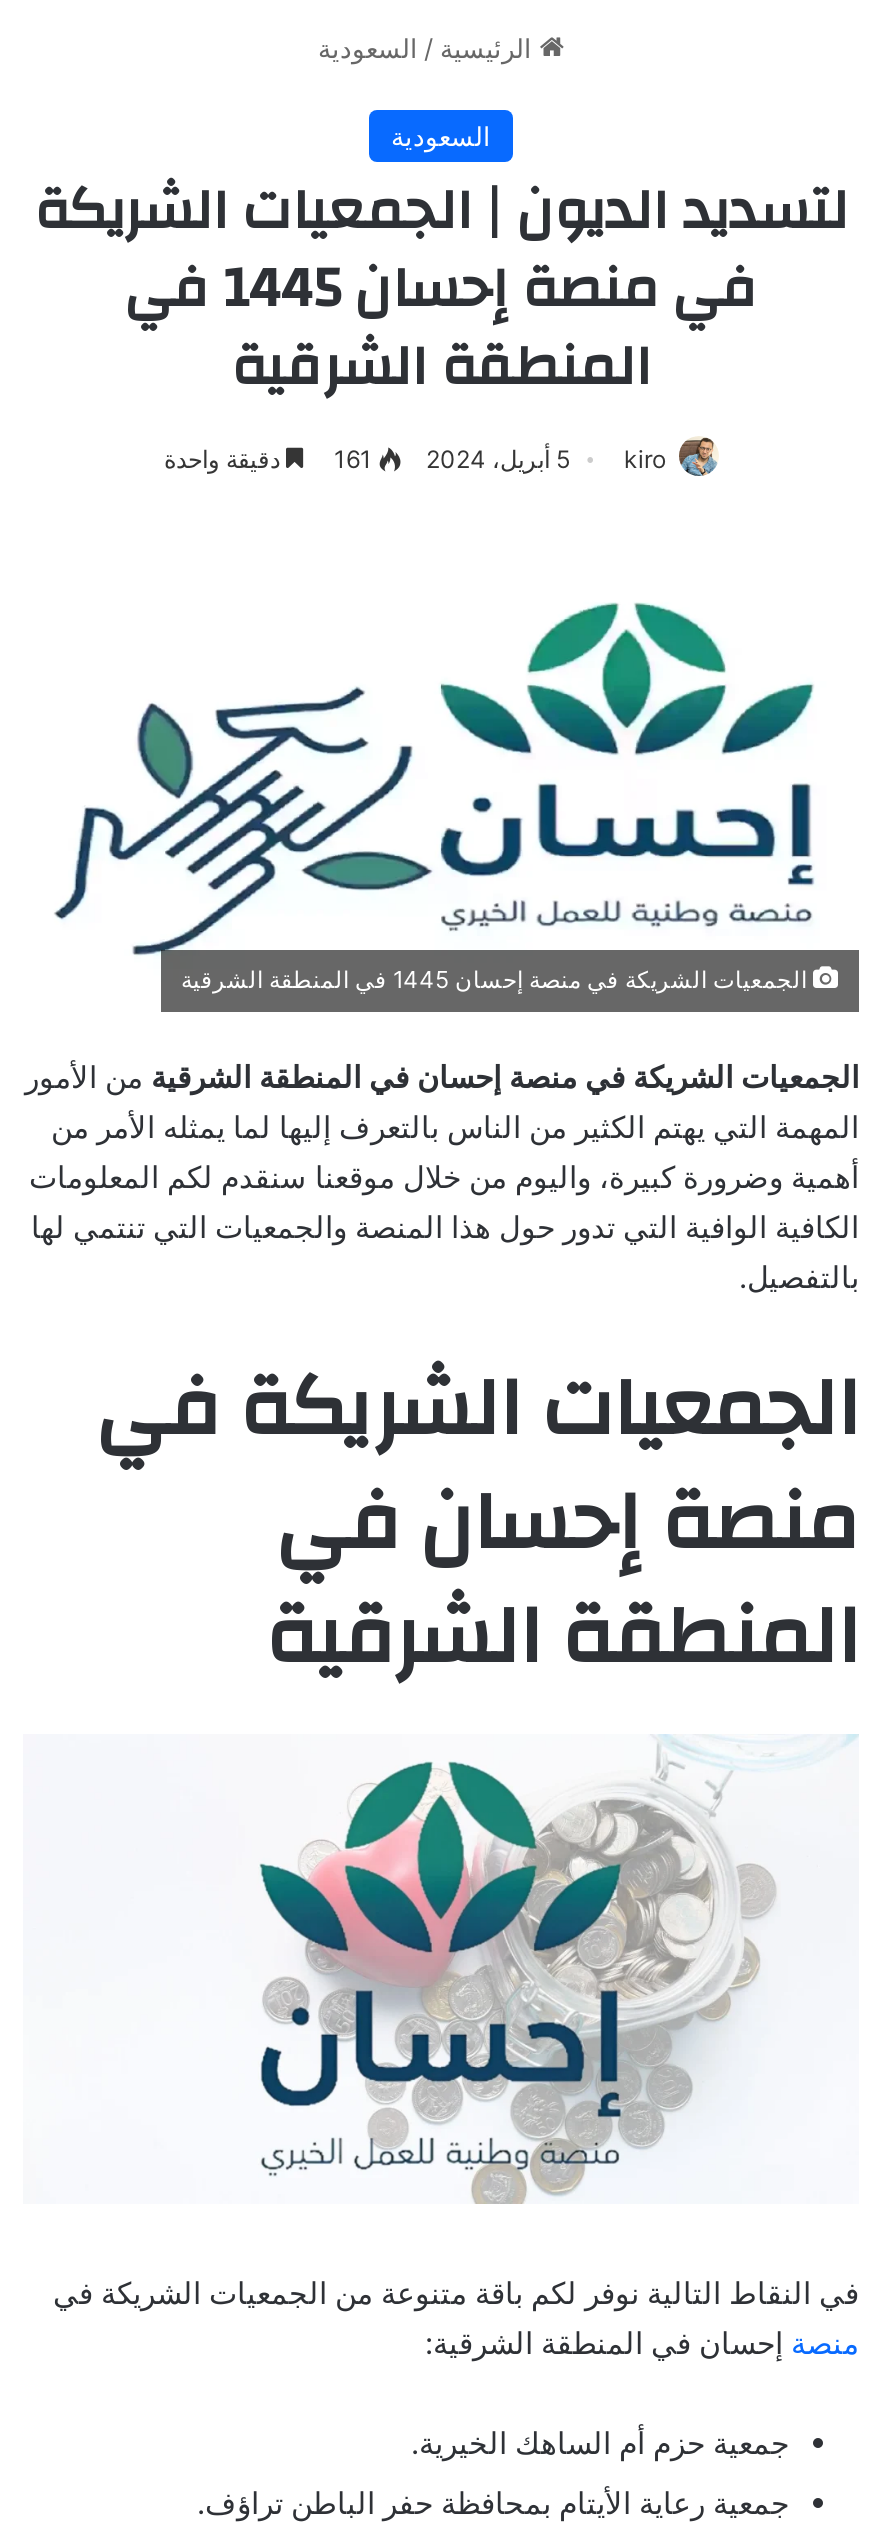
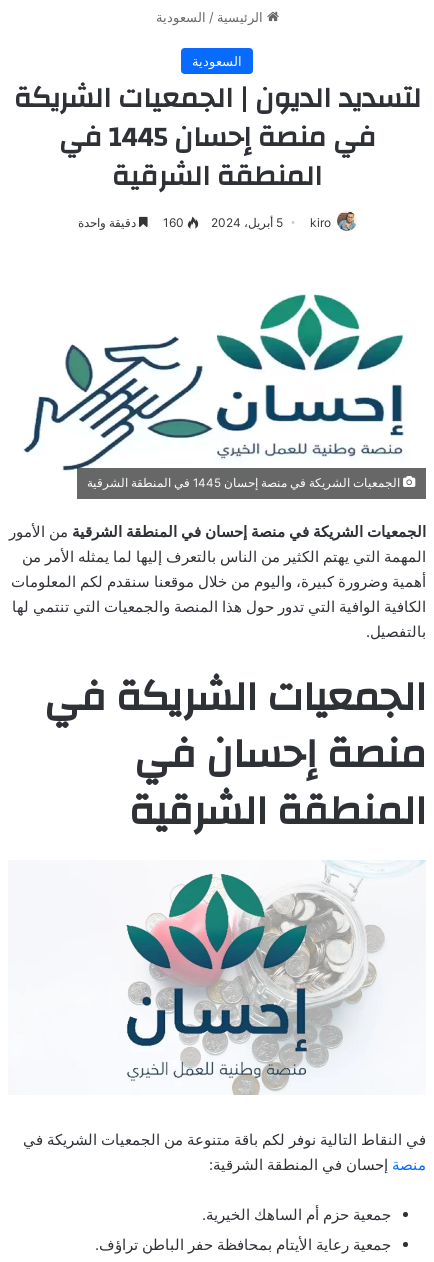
[164,444,372,474] 161 دقيقة واحدة -> [77,215,183,230] 160 دقيقة واحدة

